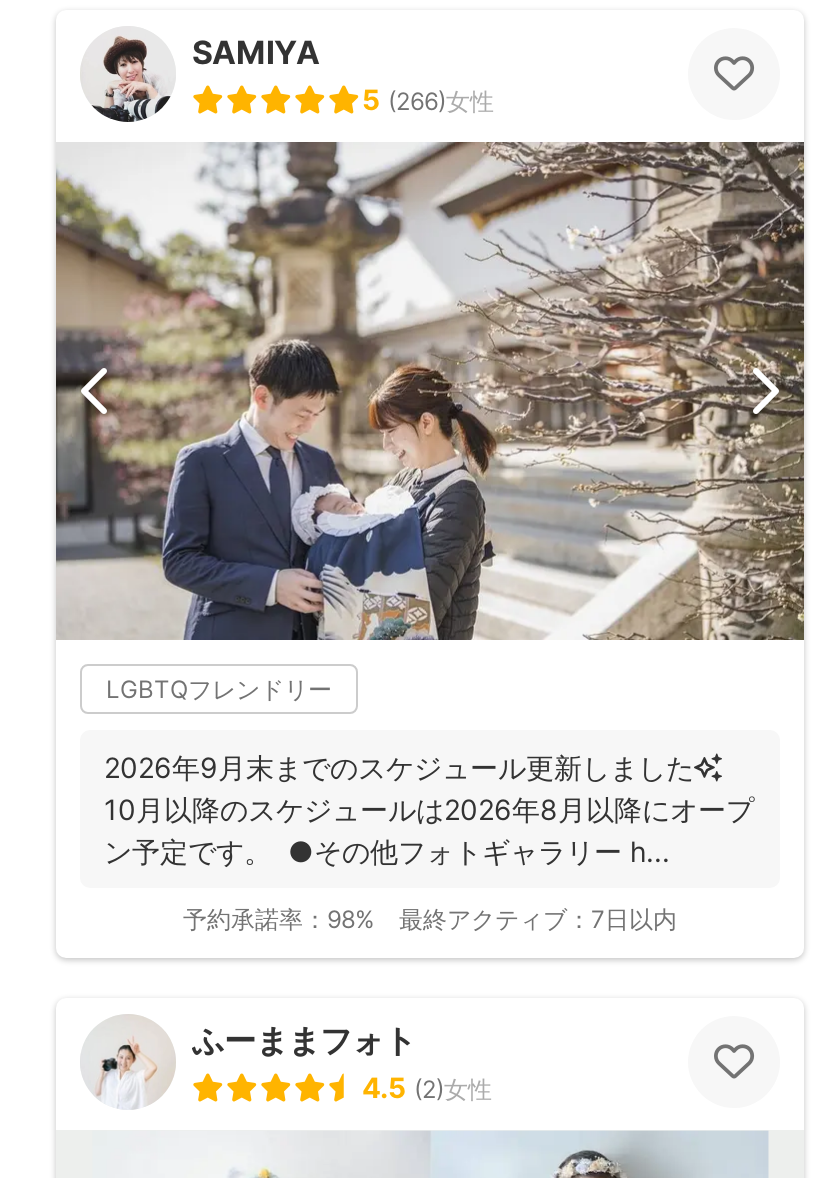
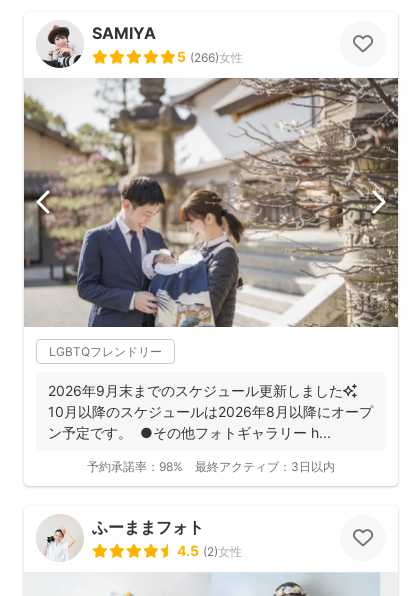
[399,904,677,934] 最終アクティブ：7日以内 -> [195,459,335,474] 最終アクティブ：3日以内

